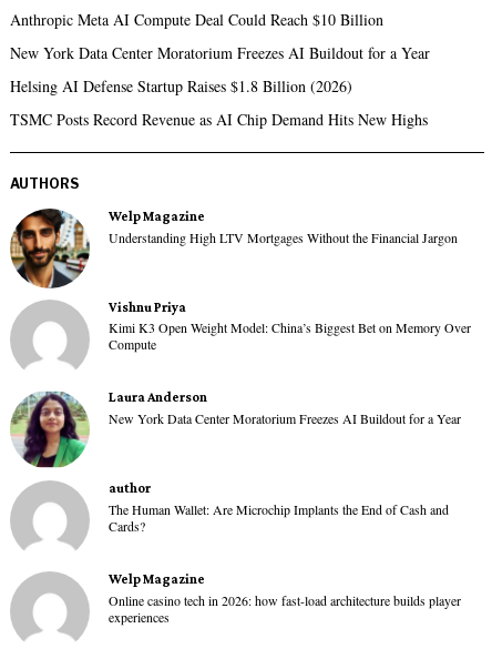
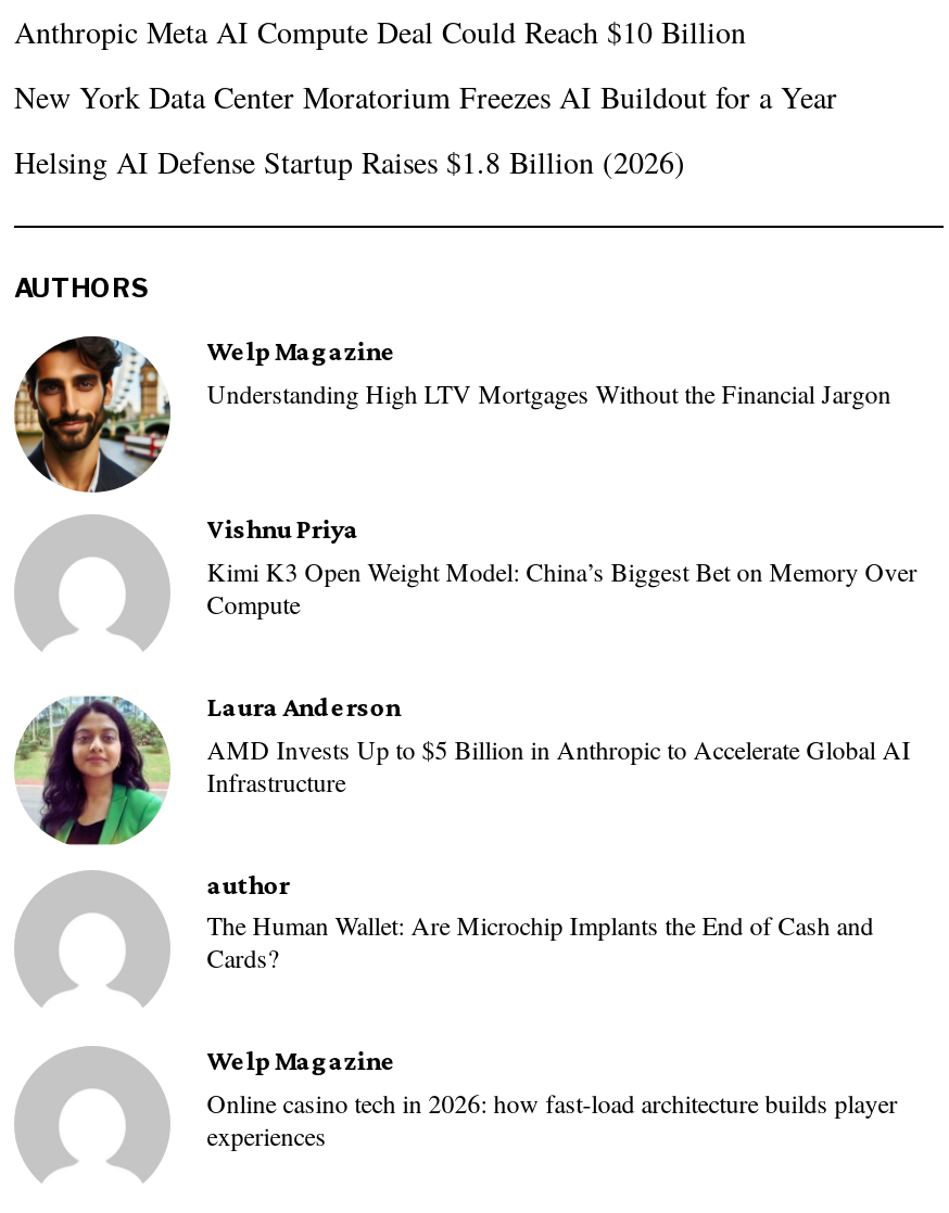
[10,109,428,130] TSMC Posts Record Revenue as AI Chip Demand Hits New Highs -> none
[108,409,461,427] New York Data Center Moratorium Freezes AI Buildout for a Year -> [207,730,911,798] AMD Invests Up to $5 Billion in Anthropic to Accelerate Global AI | Infrastructure

